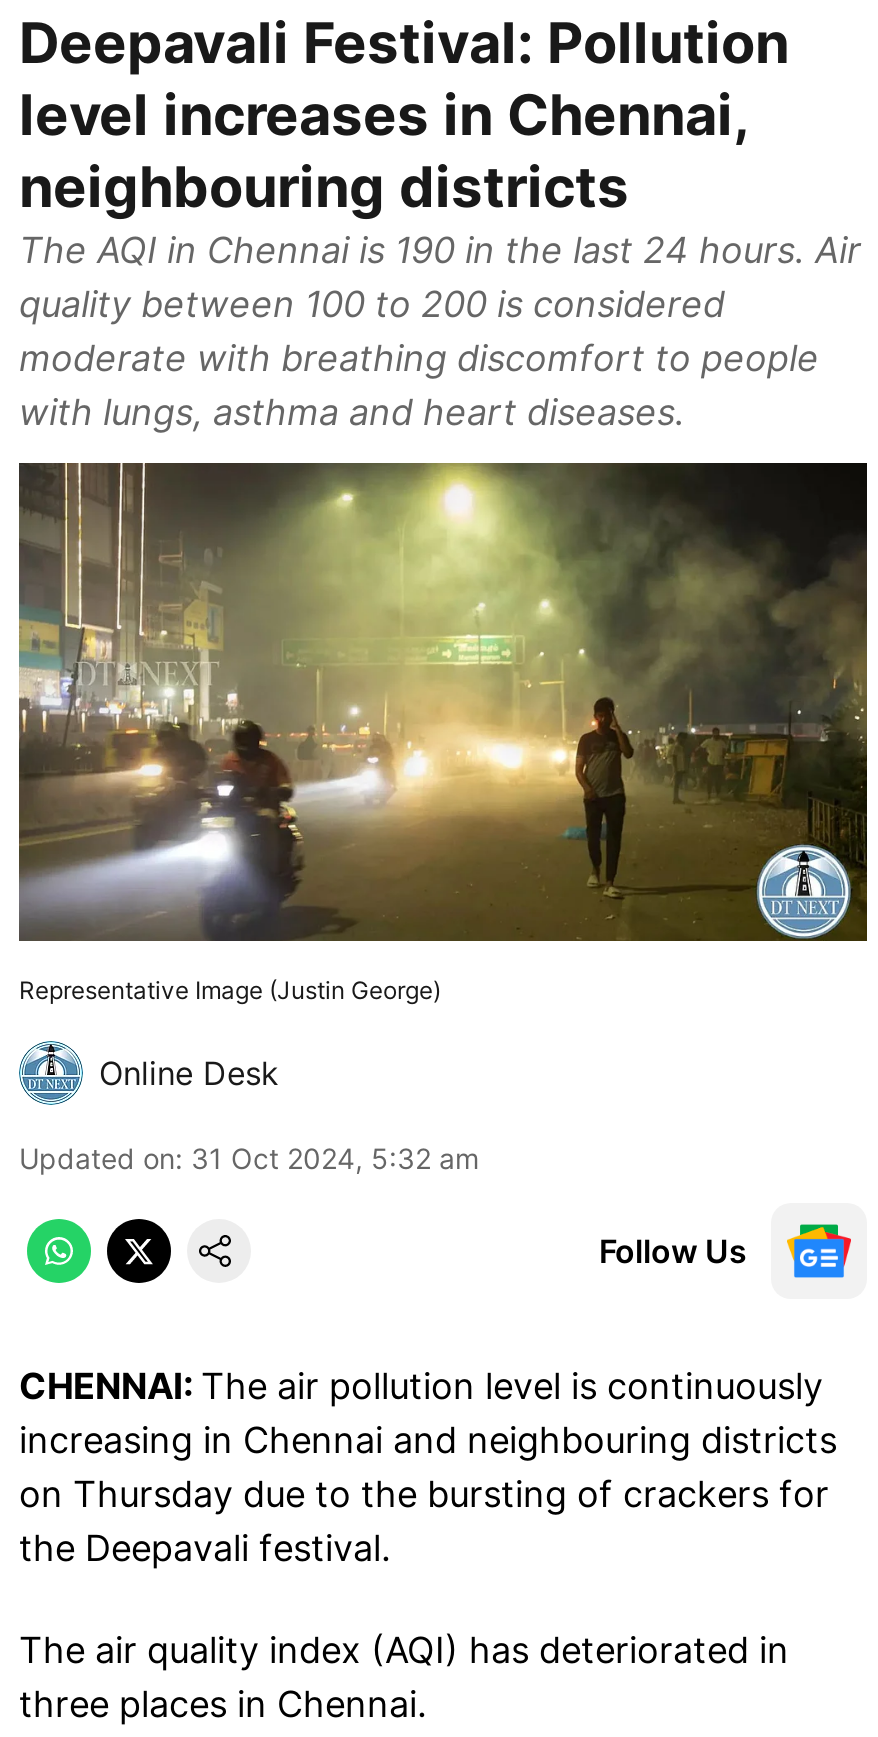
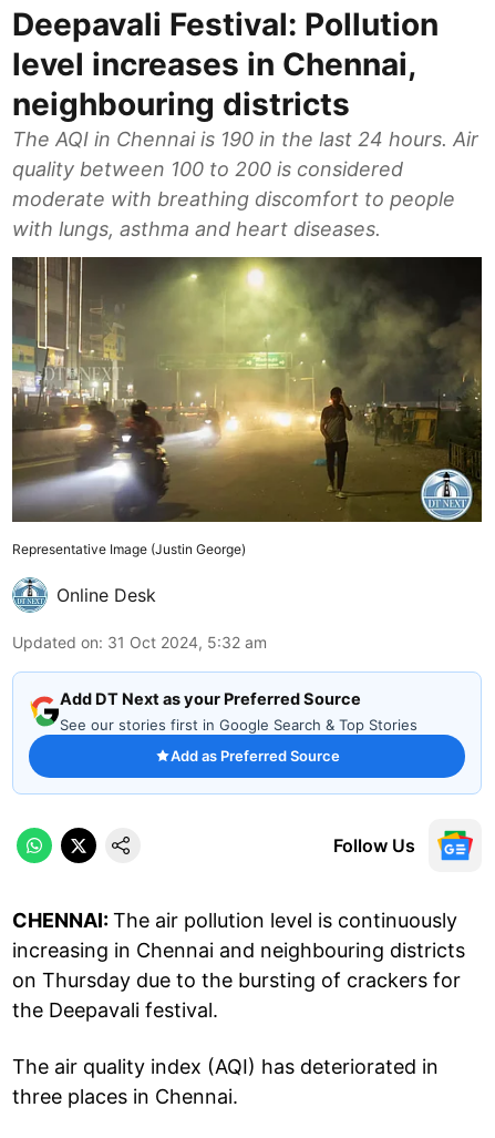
none -> [12,671,482,794] [image] | Add DT Next as your Preferred Source | See our stories first in Google Search & Top Stories | Add as Preferred Source

